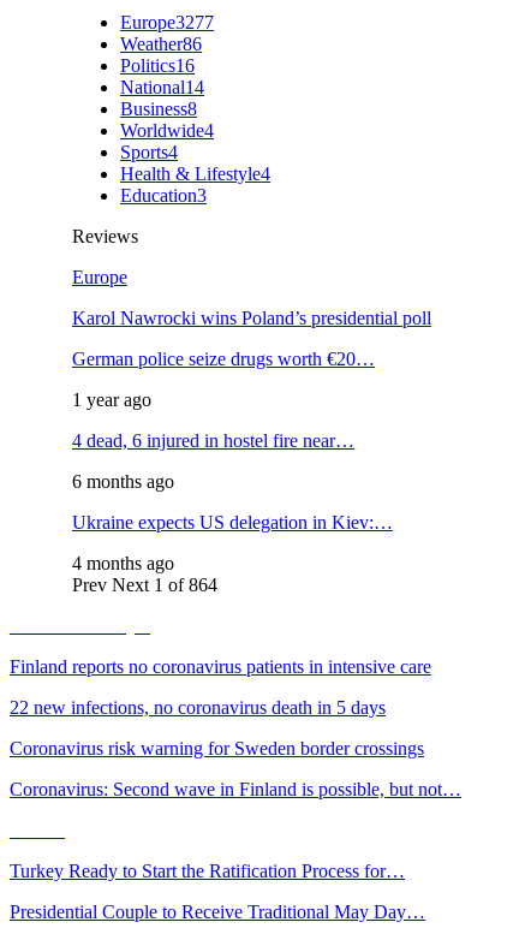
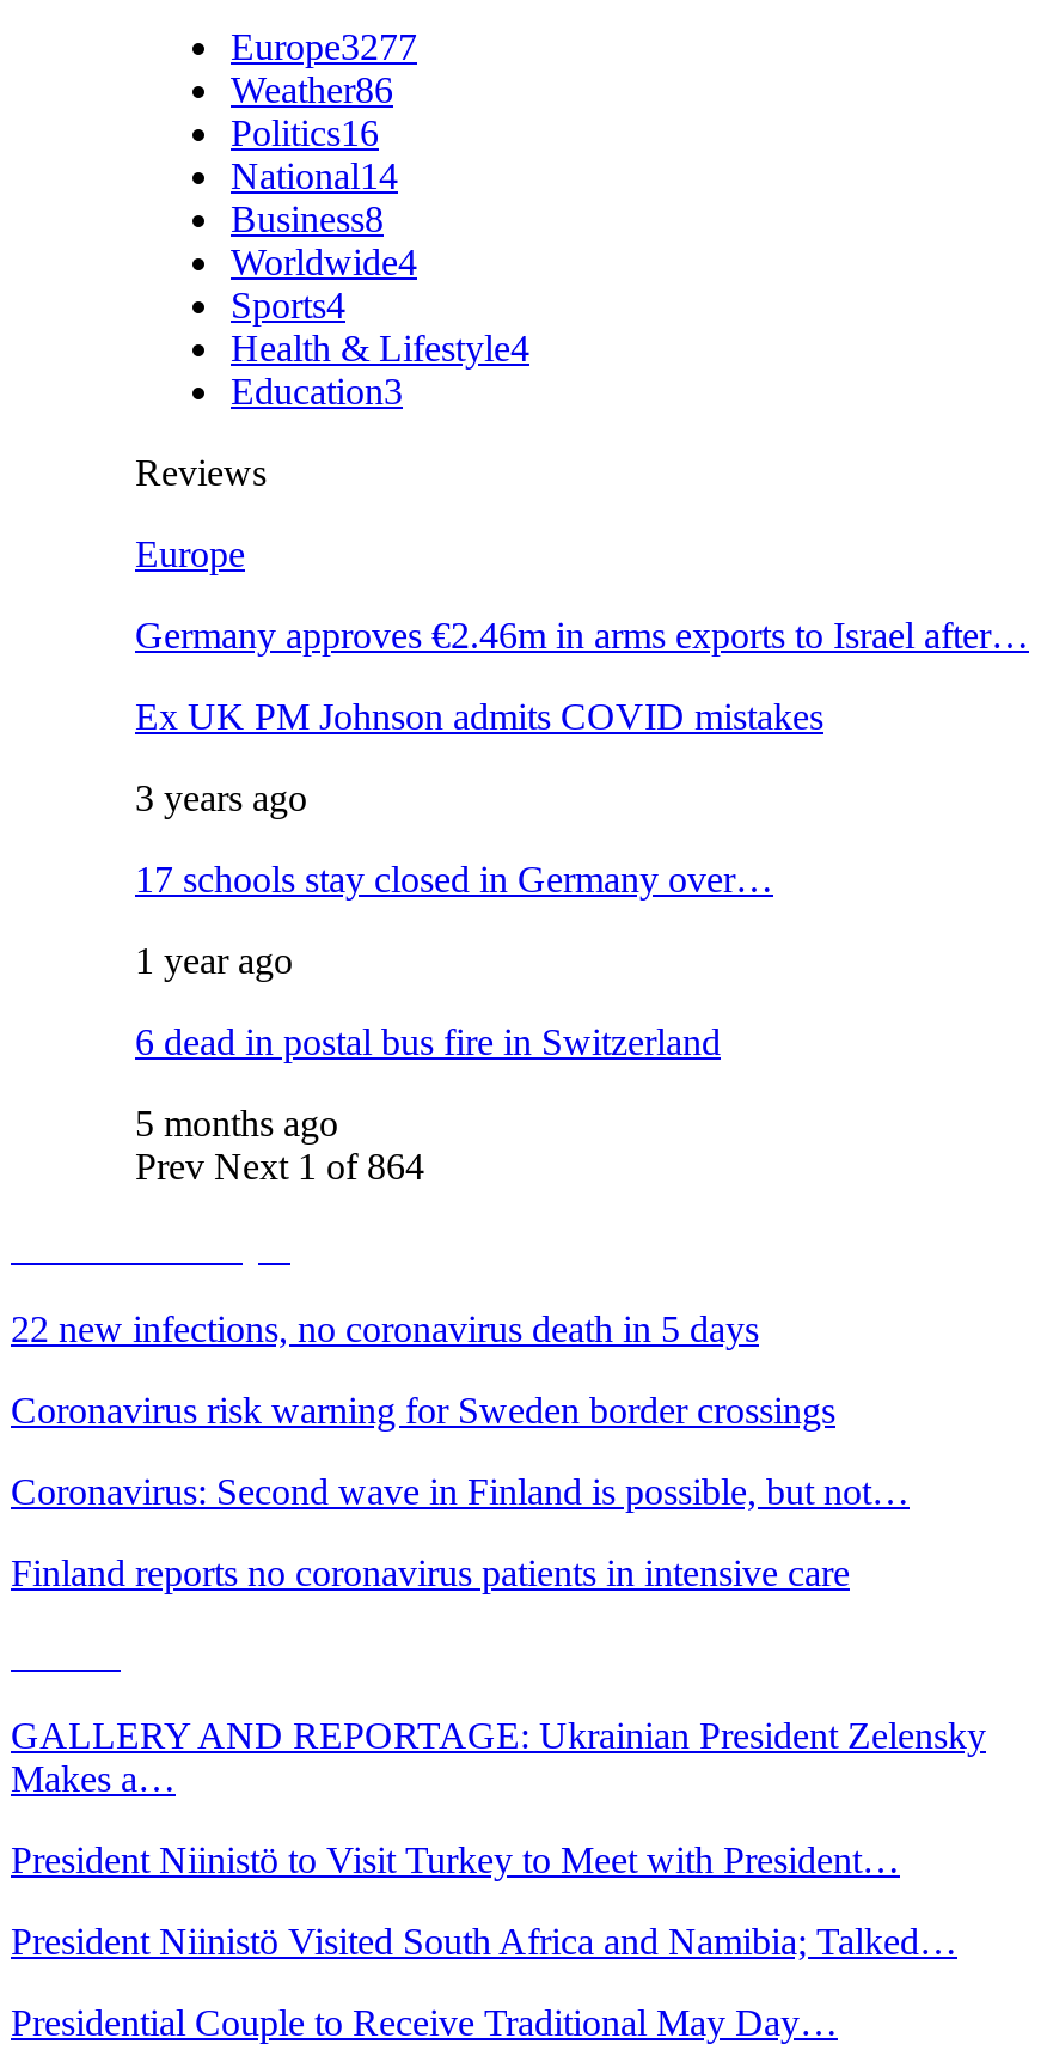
[72,307,431,369] Karol Nawrocki wins Poland’s presidential poll | German police seize drugs worth €20… -> [135,614,1029,899] Germany approves €2.46m in arms exports to Israel after… | Ex UK PM Johnson admits COVID mistakes | 3 years ago | 17 schools stay closed in Germany over…
[72,430,393,573] 4 dead, 6 injured in hostel fire near… | 6 months ago | Ukraine expects US delegation in Kiev:… | 4 months ago -> [135,1021,721,1143] 6 dead in postal bus fire in Switzerland | 5 months ago
moved [10,656,431,677] -> [11,1552,850,1593]: Finland reports no coronavirus patients in intensive care
moved [10,697,461,799] -> [11,1308,910,1511]: 22 new infections, no coronavirus death in 5 days | Coronavirus risk warning for Sweden border crossings | Coronavirus: Second wave in Finland is possible, but not…
[10,860,405,881] Turkey Ready to Start the Ratification Process for… -> [11,1715,986,1961] GALLERY AND REPORTAGE: Ukrainian President Zelensky | Makes a… | President Niinistö to Visit Turkey to Meet with President… | President Niinistö Visited South Africa and Namibia; Talked…

